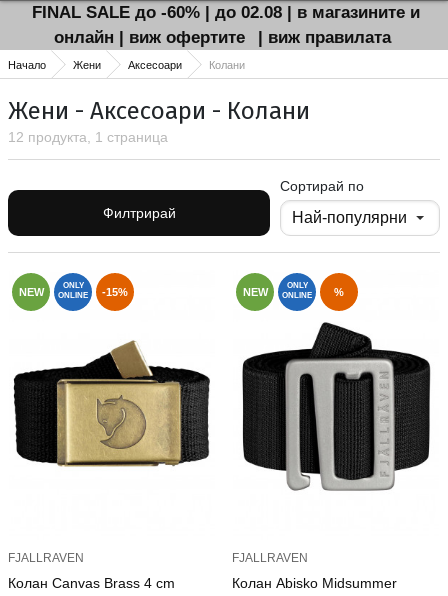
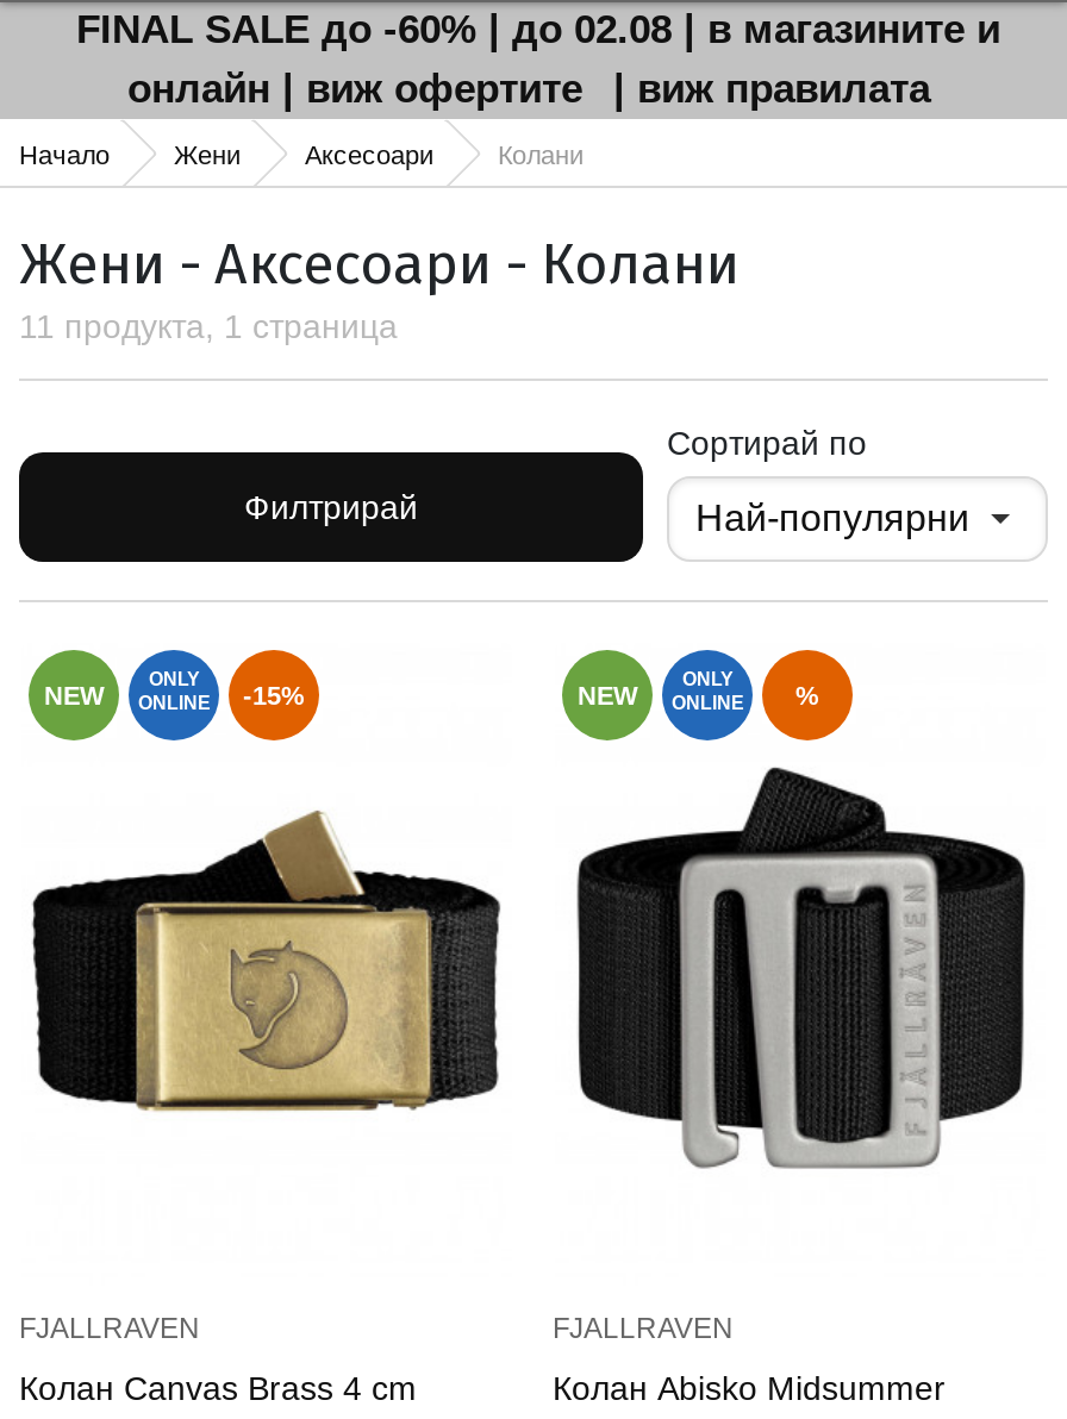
[8,129,168,145] 12 продукта, 1 страница -> [19,307,398,345] 11 продукта, 1 страница

